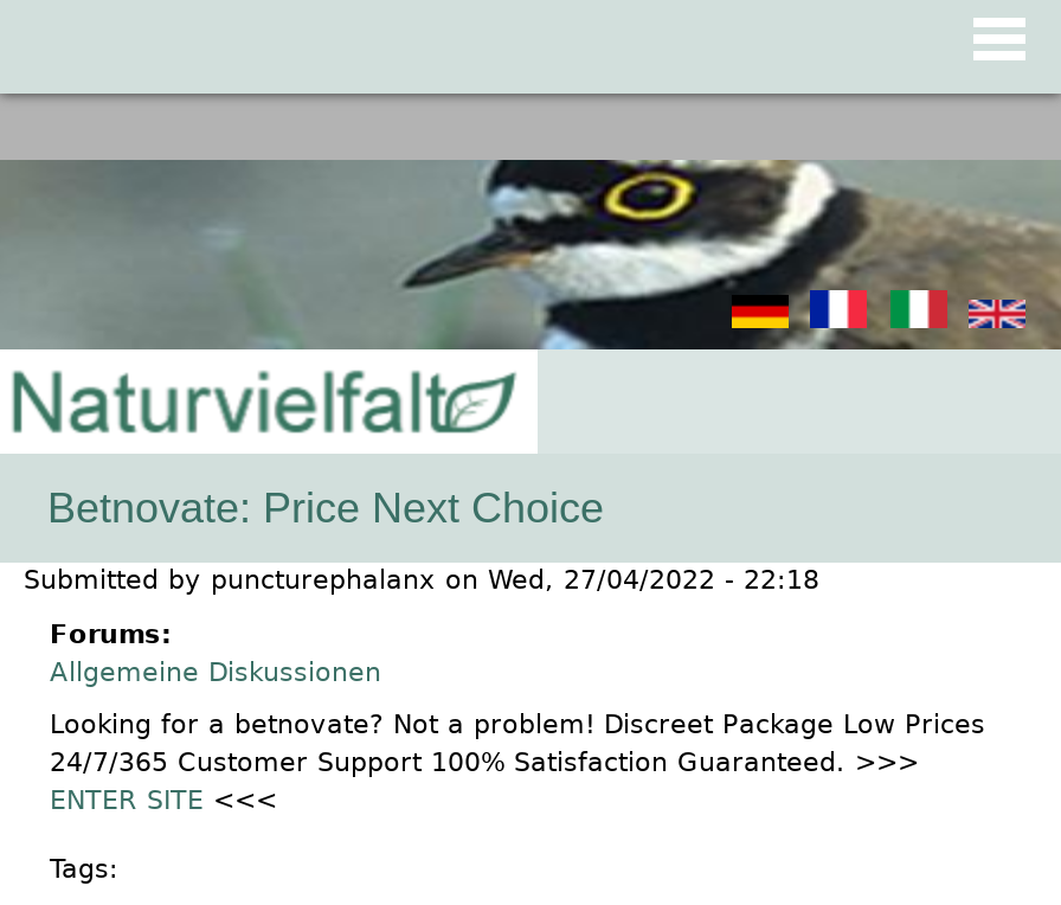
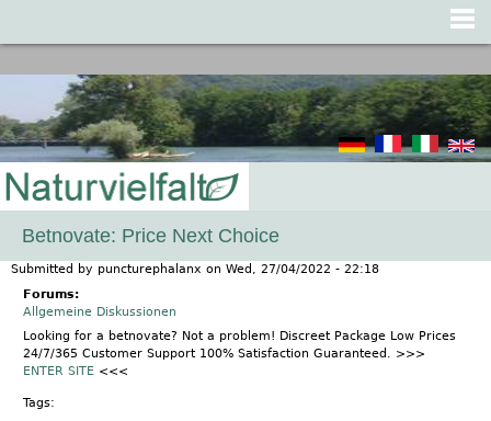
[7,160,1054,352] [image] -> [3,75,488,162] [image]

